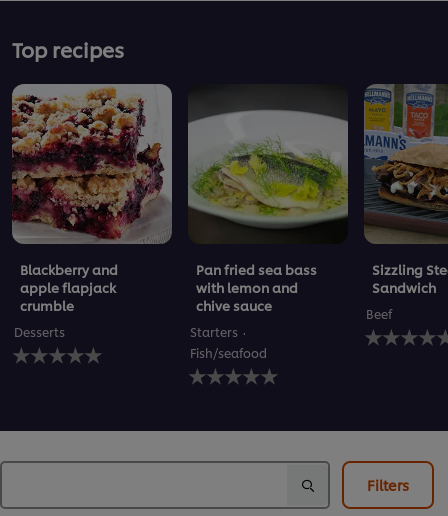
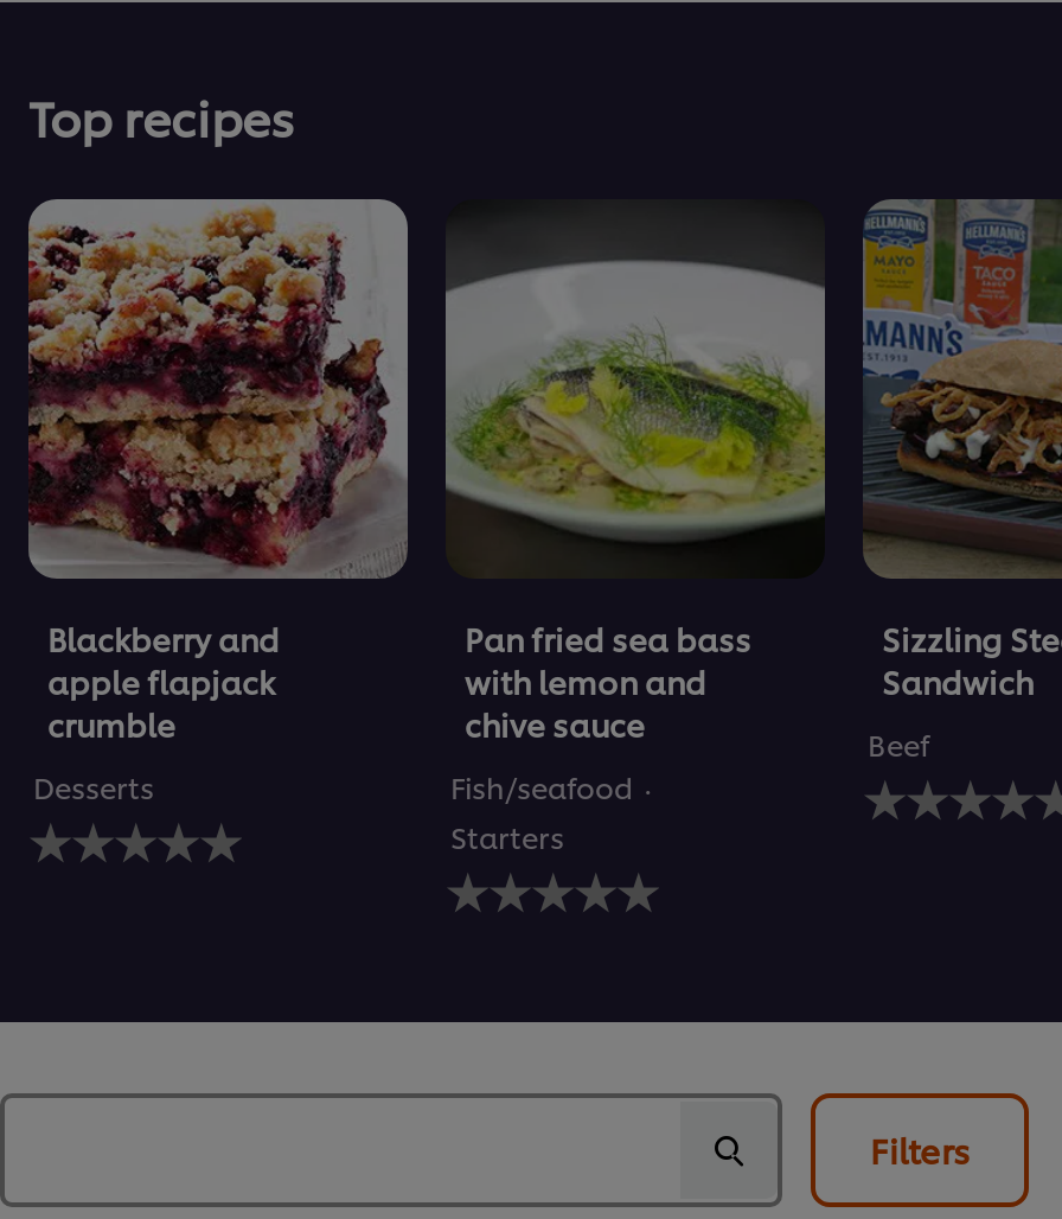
moved [190,323,238,340] -> [450,817,564,857]: Starters
moved [190,344,267,361] -> [450,767,633,807]: Fish/seafood

